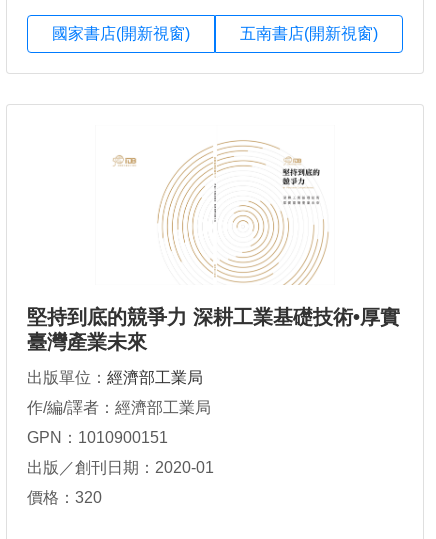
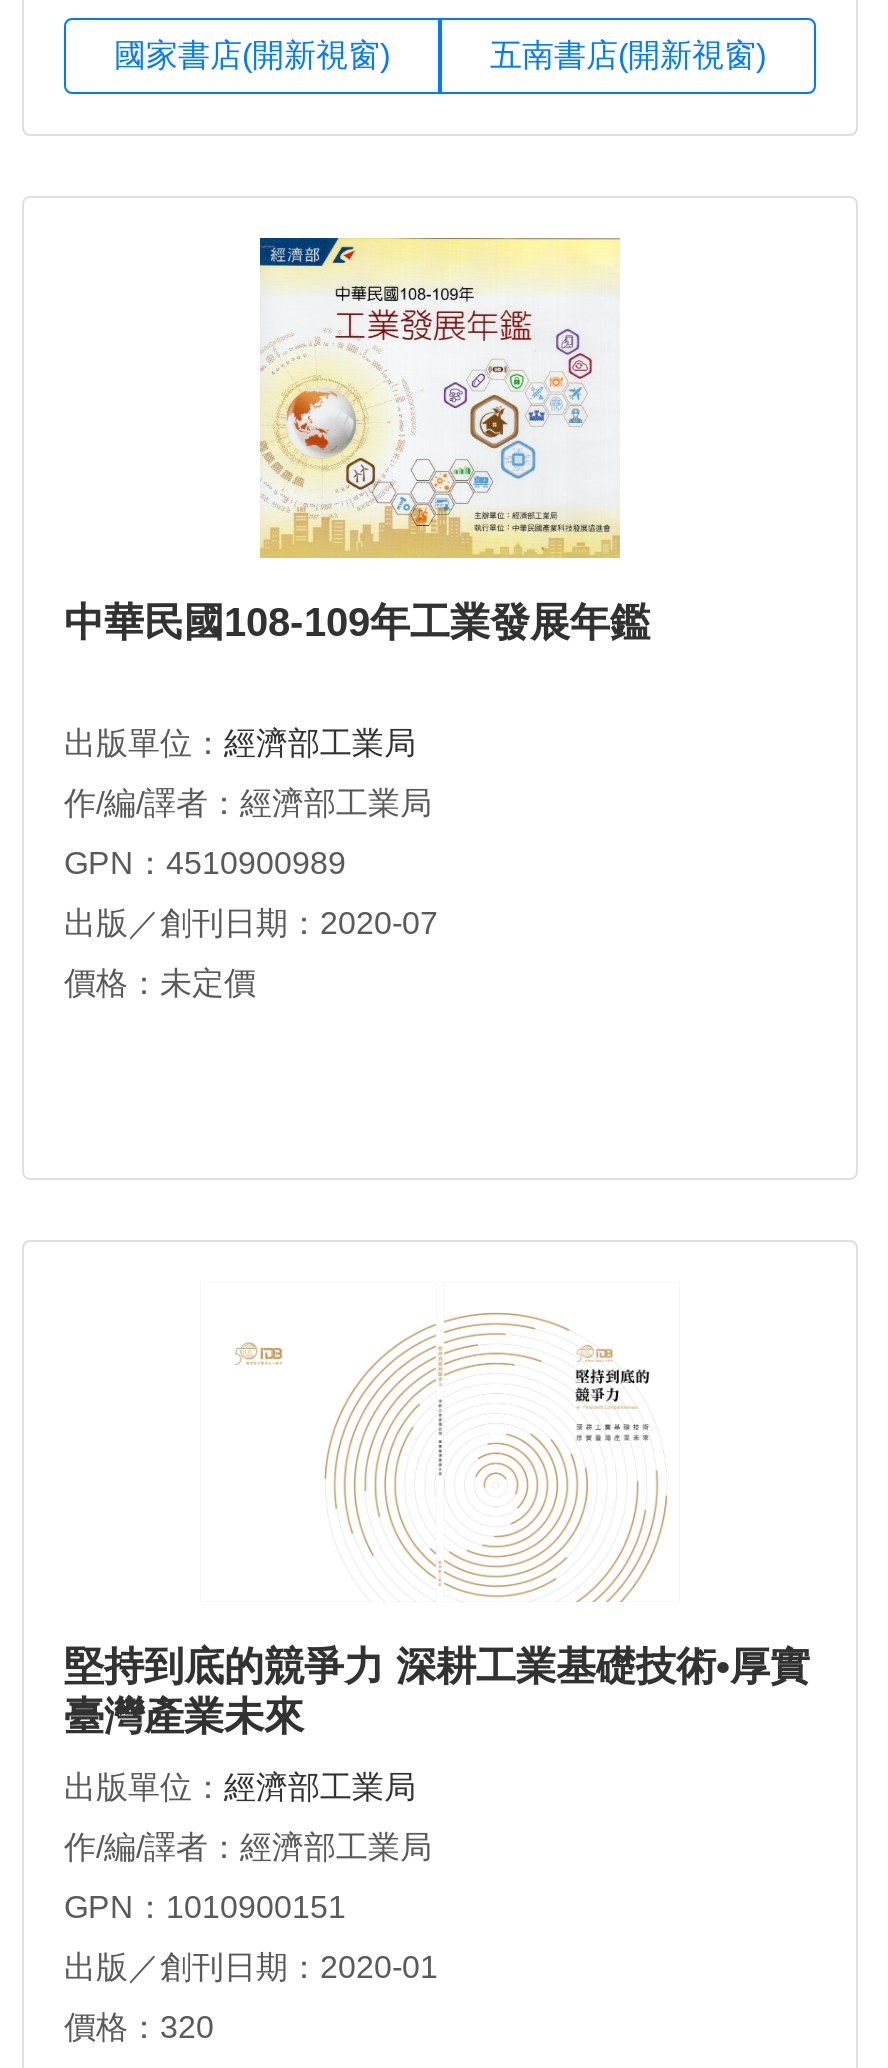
none -> [64,236,650,1000] [image] | 中華民國108-109年工業發展年鑑 | 出版單位：經濟部工業局 | 作/編/譯者：經濟部工業局 | GPN：4510900989 | 出版／創刊日期：2020-07 | 價格：未定價

